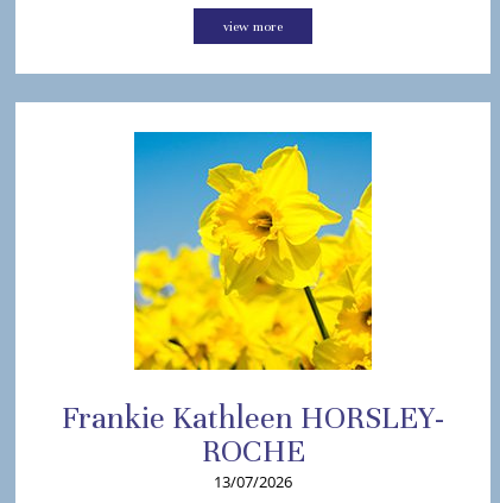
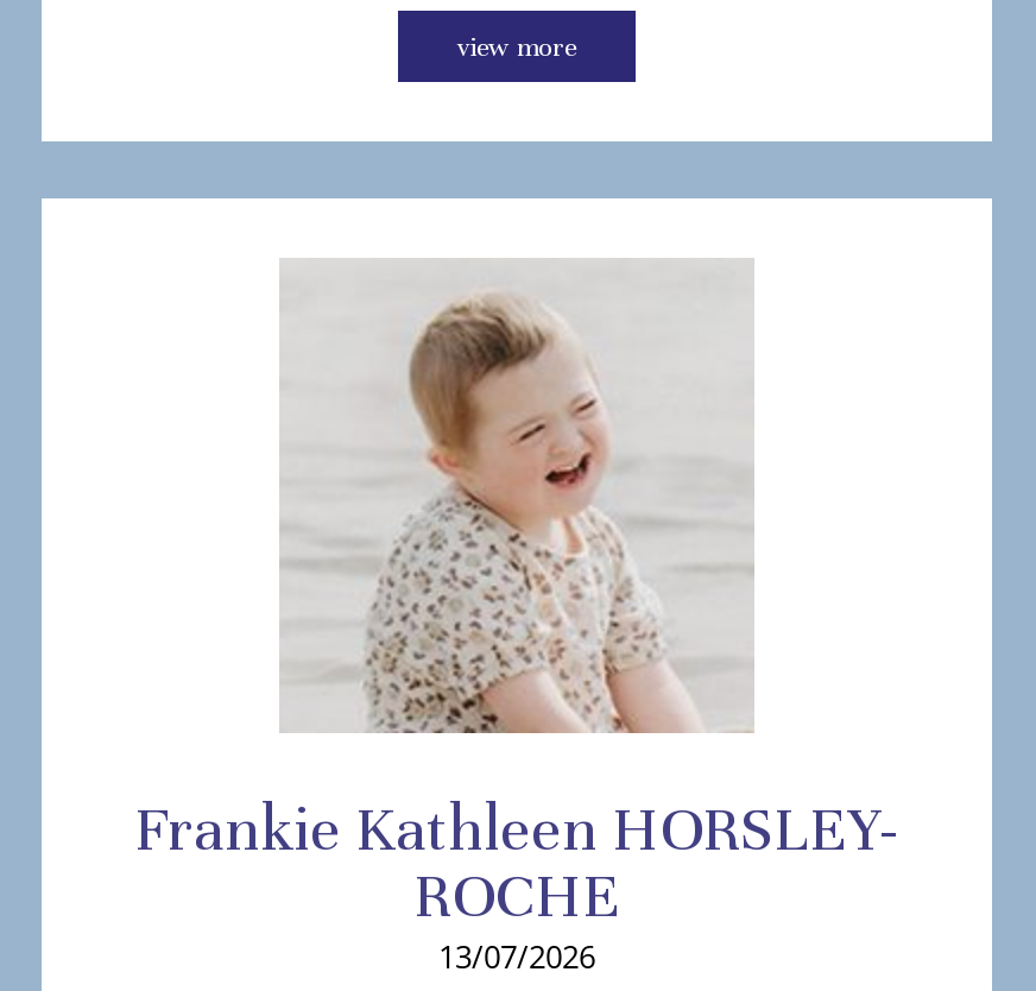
[133,131,373,371] [image] -> [279,258,754,736] [image]

